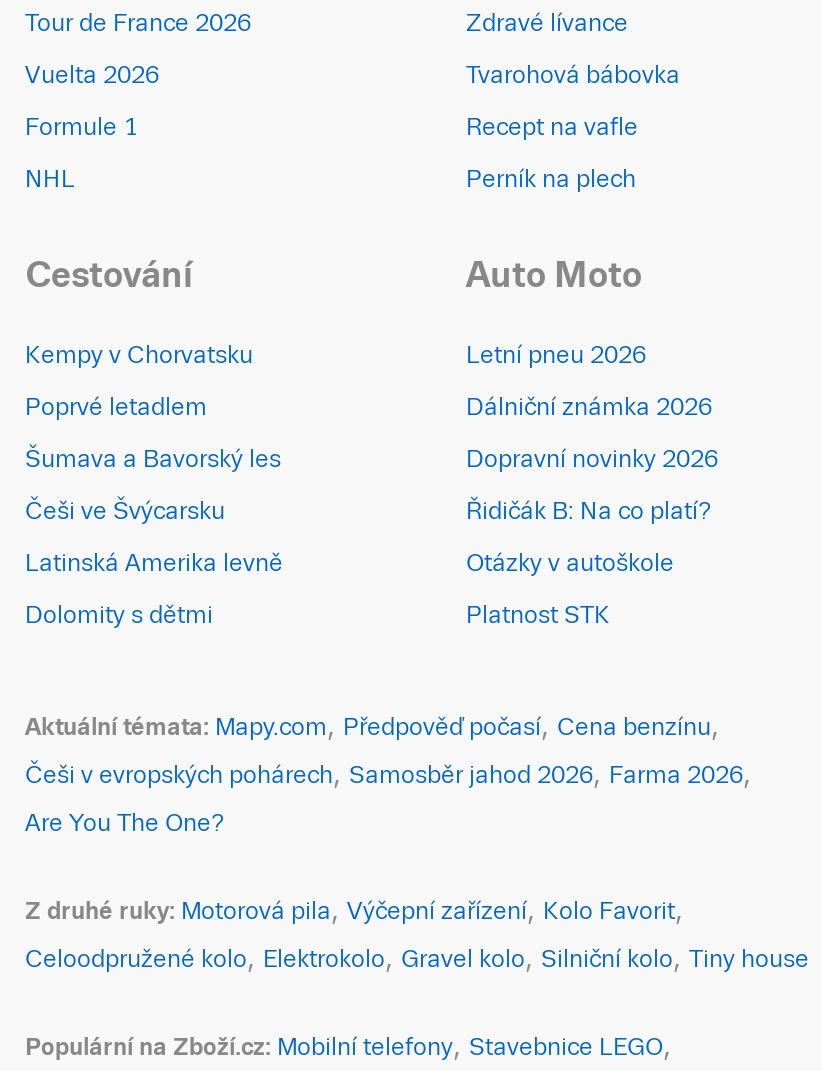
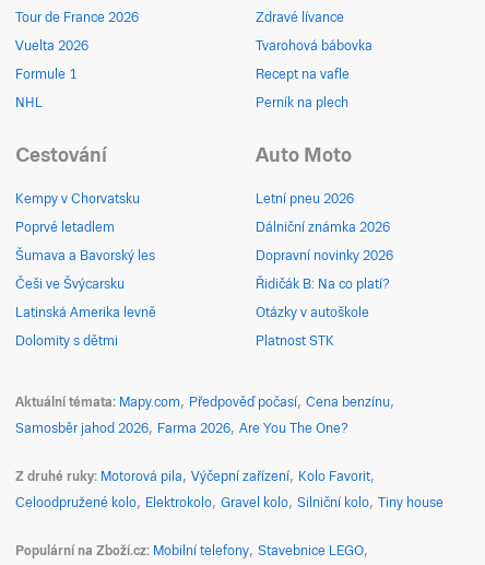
[25,761,743,837] Češi v evropských pohárech Samosběr jahod 2026 Farma 2026 | Are You The One? -> [15,421,348,436] Samosběr jahod 2026 Farma 2026 Are You The One?

